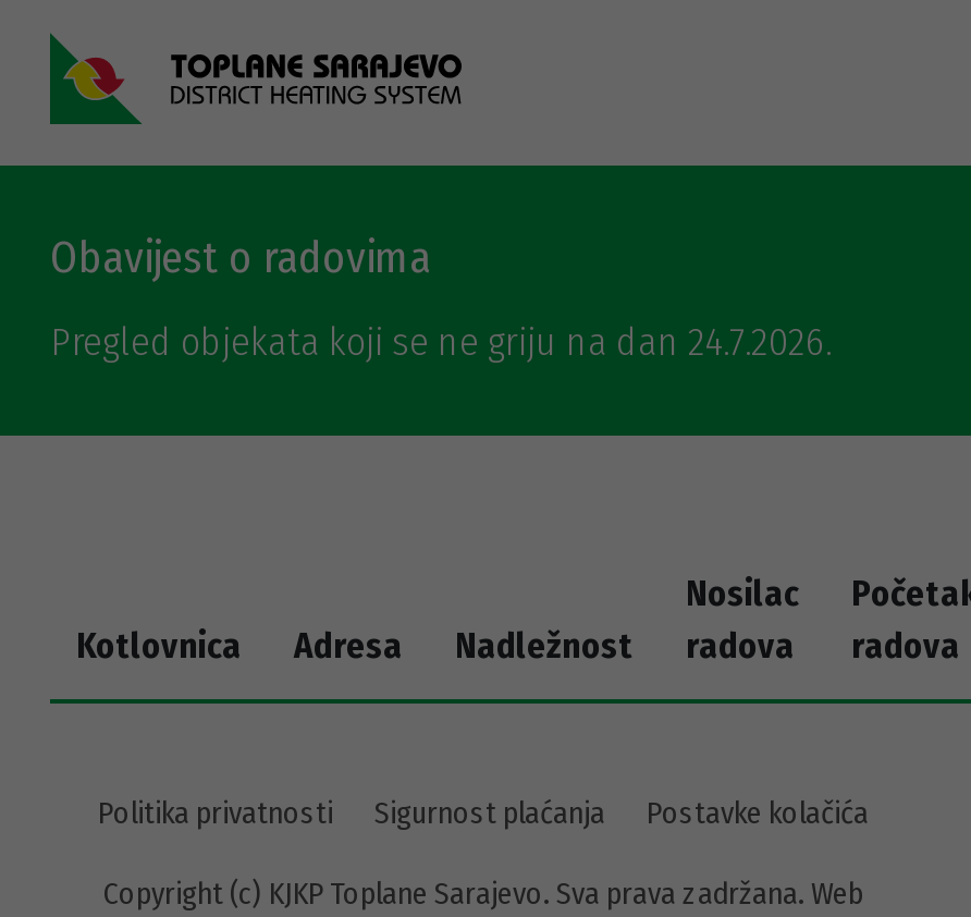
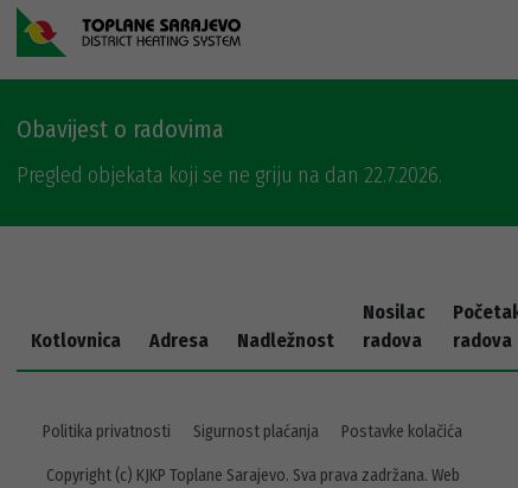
[50,318,832,366] Pregled objekata koji se ne griju na dan 24.7.2026. -> [17,162,442,188] Pregled objekata koji se ne griju na dan 22.7.2026.

